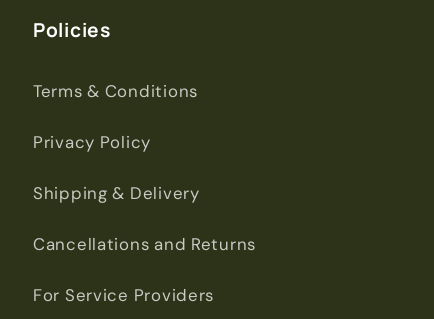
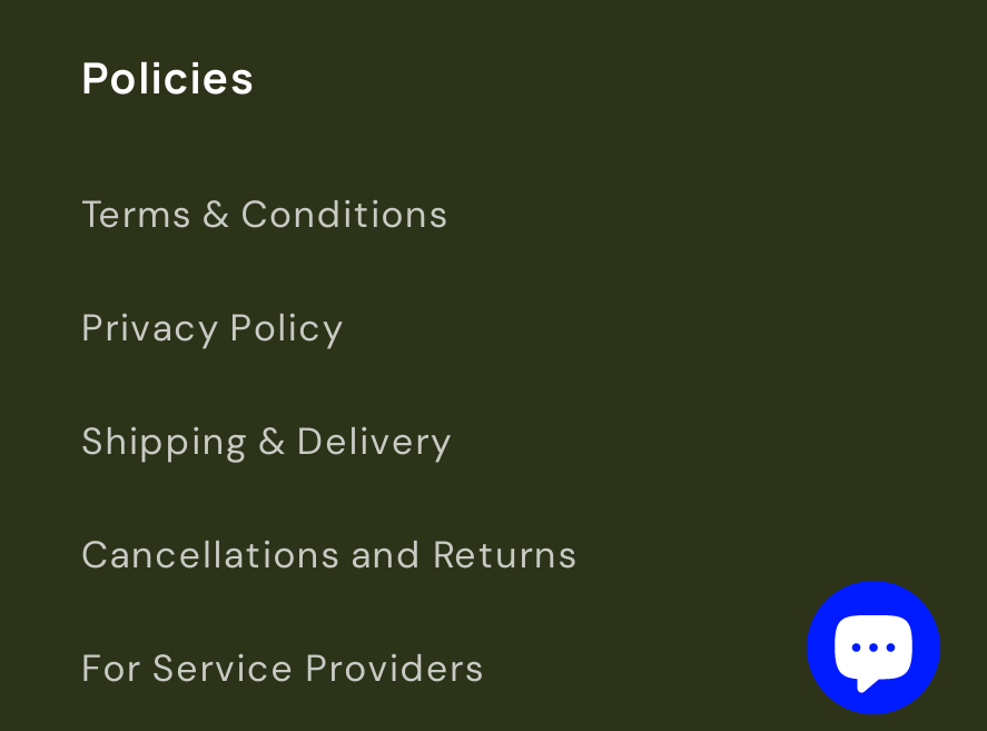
none -> [805,579,942,717] [image]

